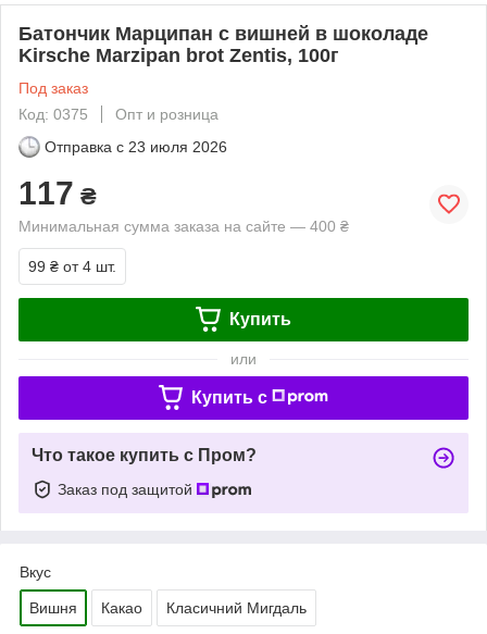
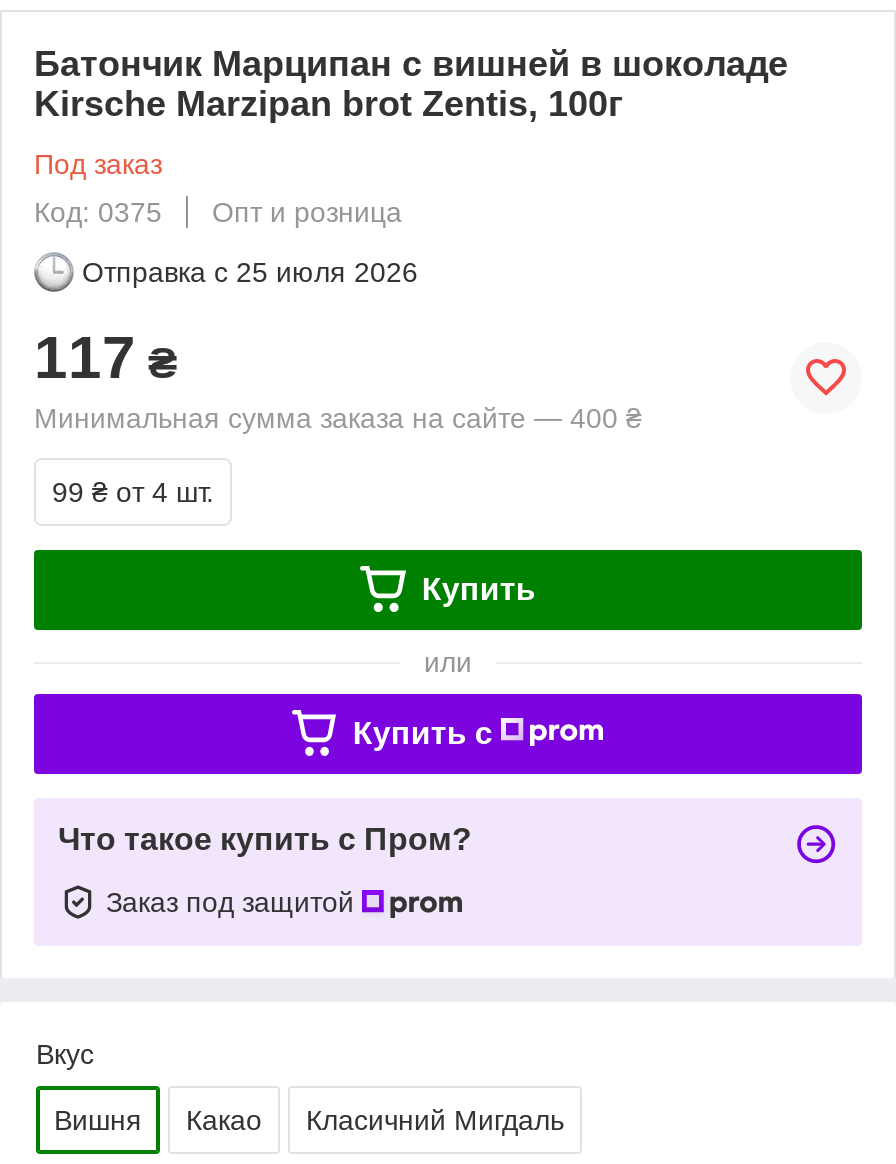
[45,138,227,155] Отправка с 23 июля 2026 -> [82,256,418,288] Отправка с 25 июля 2026

